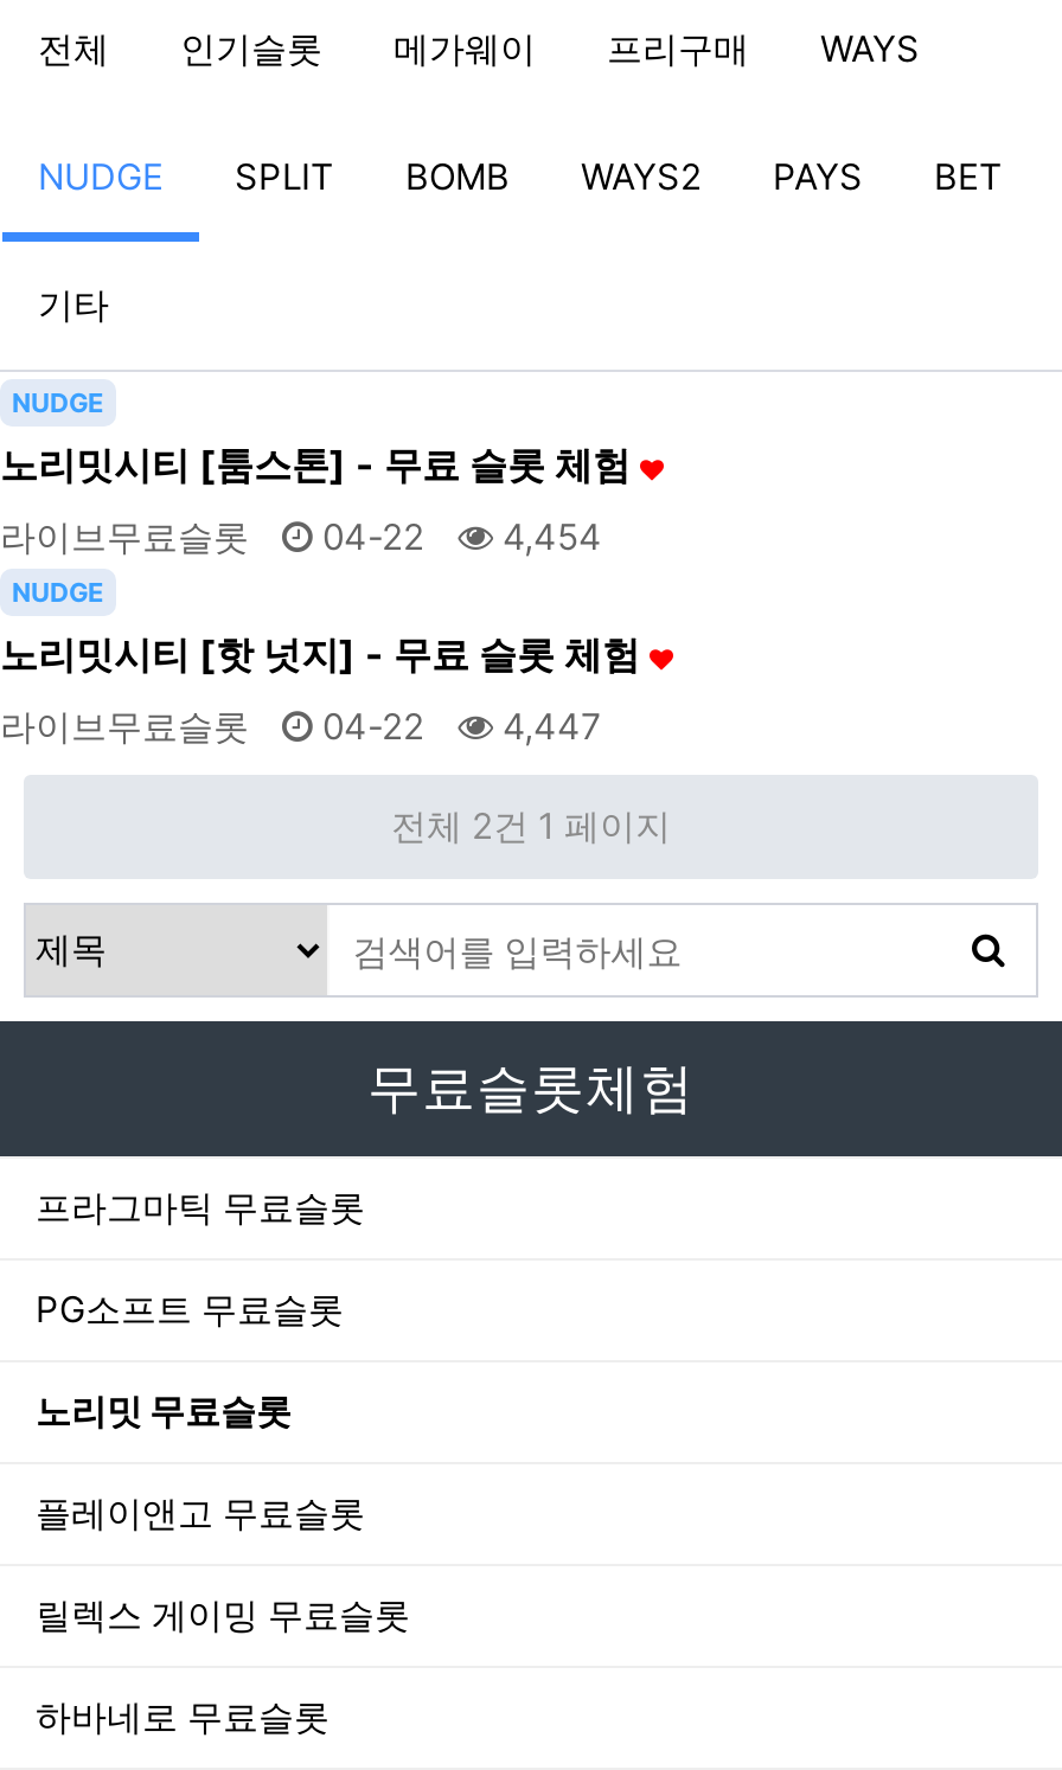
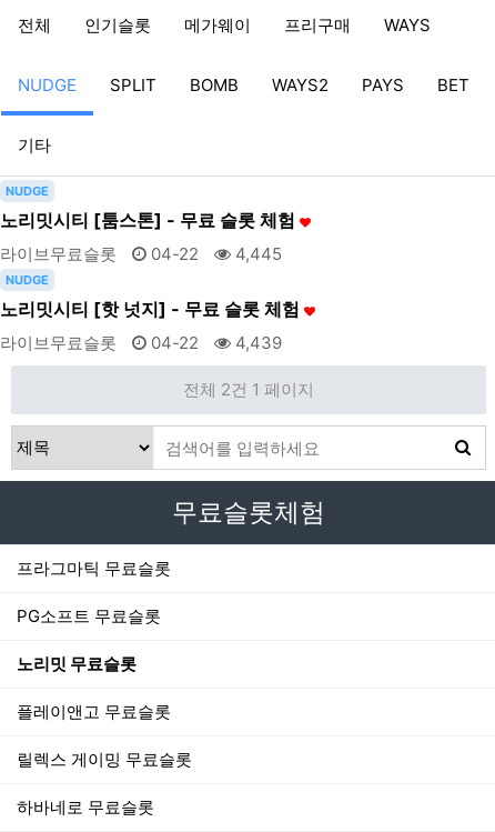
[0,514,602,559] 라이브무료슬롯 04-22 4,454 -> [0,243,282,264] 라이브무료슬롯 04-22 4,445
[0,704,602,749] 라이브무료슬롯 04-22 4,447 -> [0,332,282,353] 라이브무료슬롯 04-22 4,439

